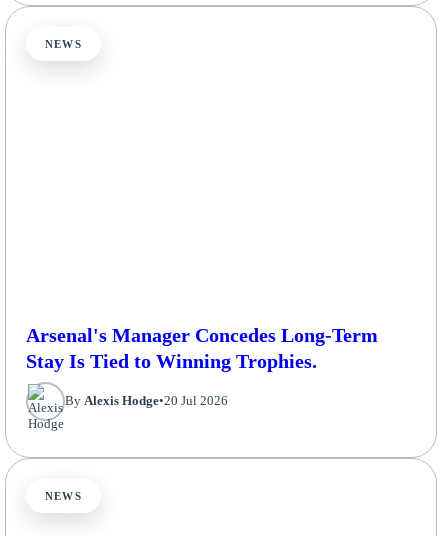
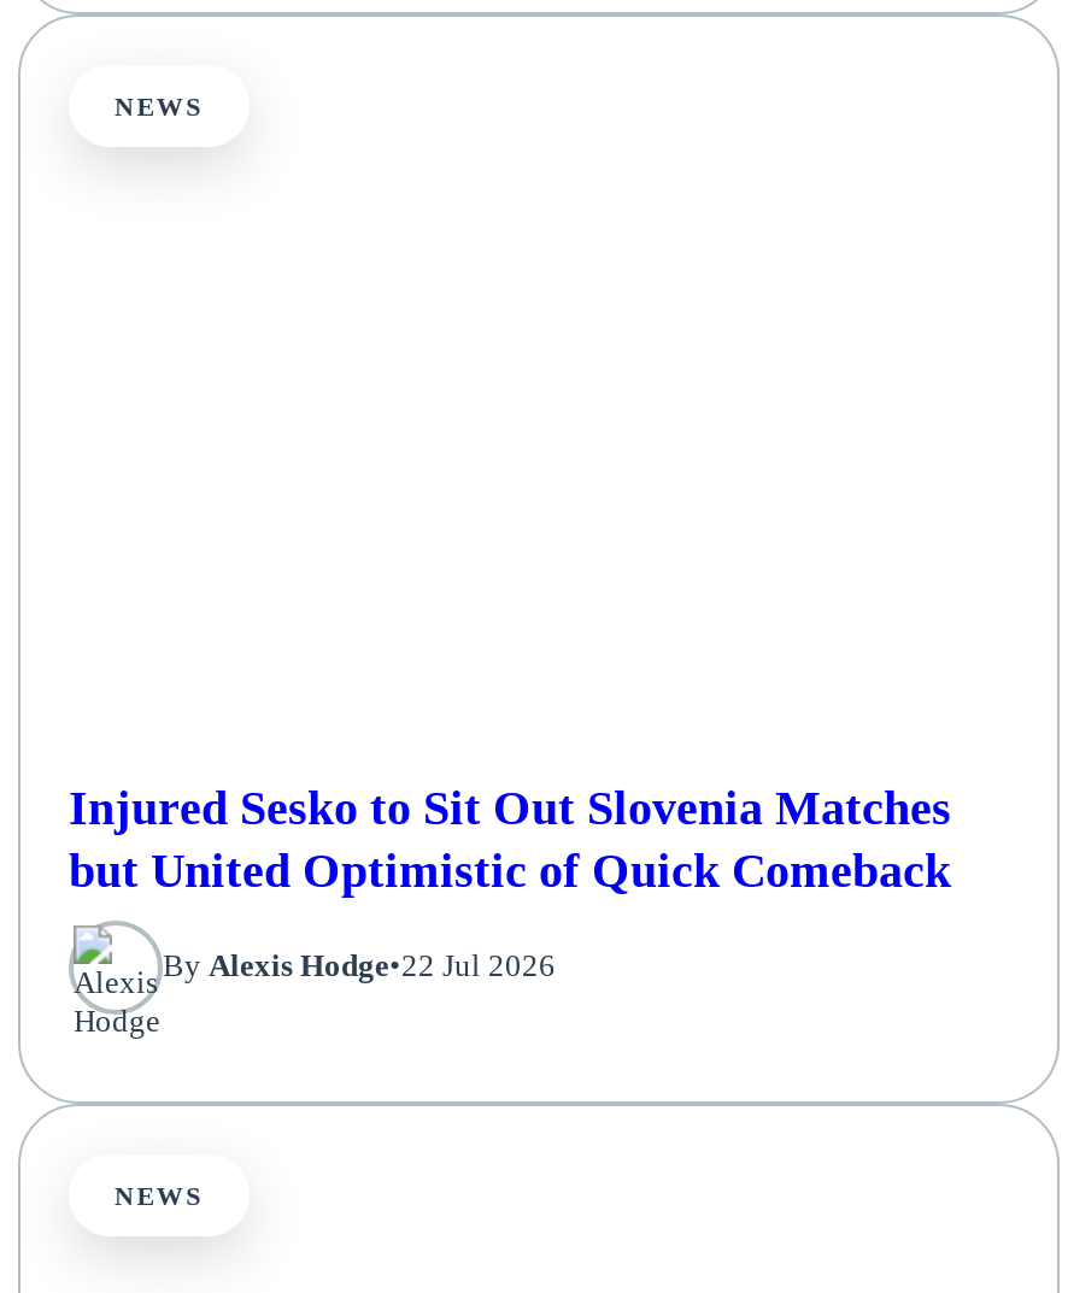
[26,324,378,372] Arsenal's Manager Concedes Long-Term | Stay Is Tied to Winning Trophies. -> [69,780,951,896] Injured Sesko to Sit Out Slovenia Matches | but United Optimistic of Quick Comeback
[65,393,228,408] By Alexis Hodge•20 Jul 2026 -> [163,948,556,984] By Alexis Hodge•22 Jul 2026

